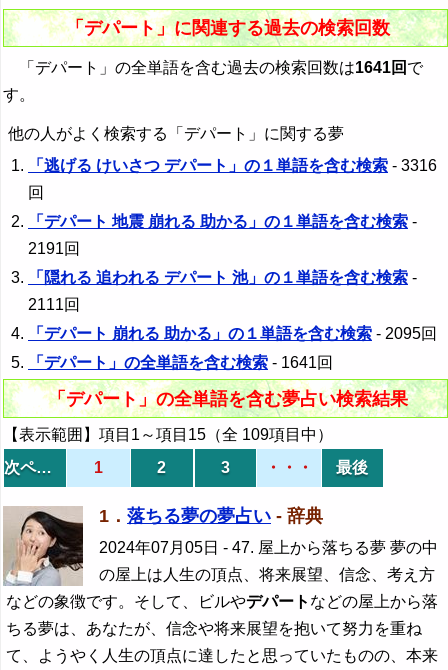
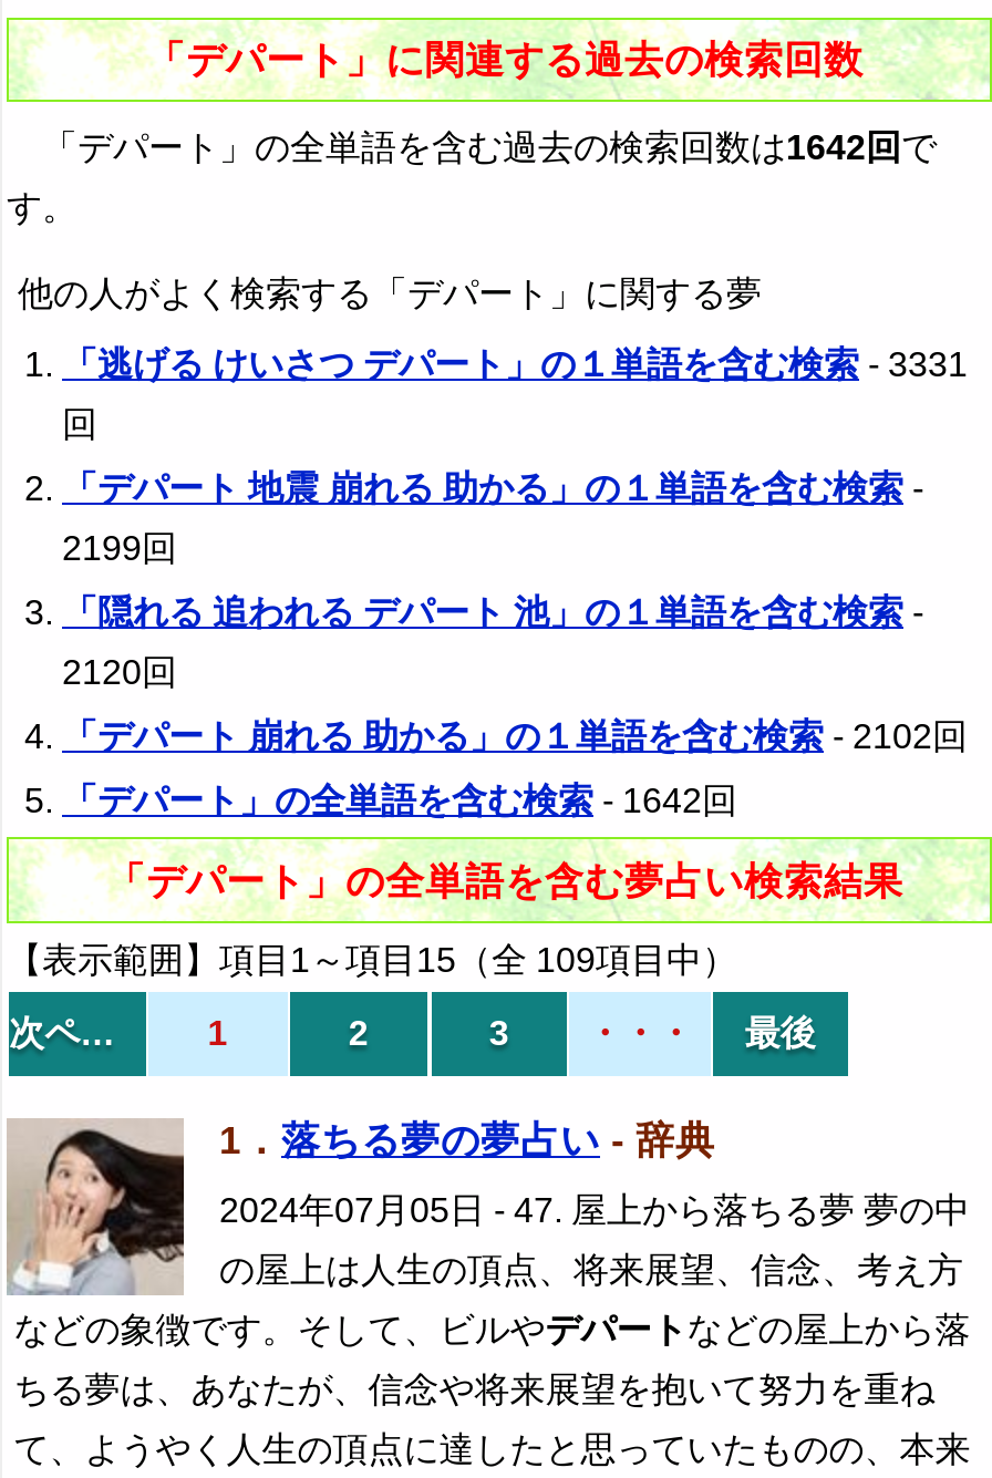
[3,59,423,76] 「デパート」の全単語を含む過去の検索回数は1641回で -> [7,129,937,167] 「デパート」の全単語を含む過去の検索回数は1642回で
[28,157,437,174] 「逃げる けいさつ デパート」の１単語を含む検索- 3316 -> [62,345,968,382] 「逃げる けいさつ デパート」の１単語を含む検索- 3331
[28,240,80,257] 2191回 -> [62,528,177,566] 2199回
[28,296,80,313] 2111回 -> [62,652,177,690] 2120回
[28,325,437,342] 「デパート 崩れる 助かる」の１単語を含む検索- 2095回 -> [62,717,968,754] 「デパート 崩れる 助かる」の１単語を含む検索- 2102回
[28,354,333,371] 「デパート」の全単語を含む検索- 1641回 -> [62,781,737,818] 「デパート」の全単語を含む検索- 1642回

